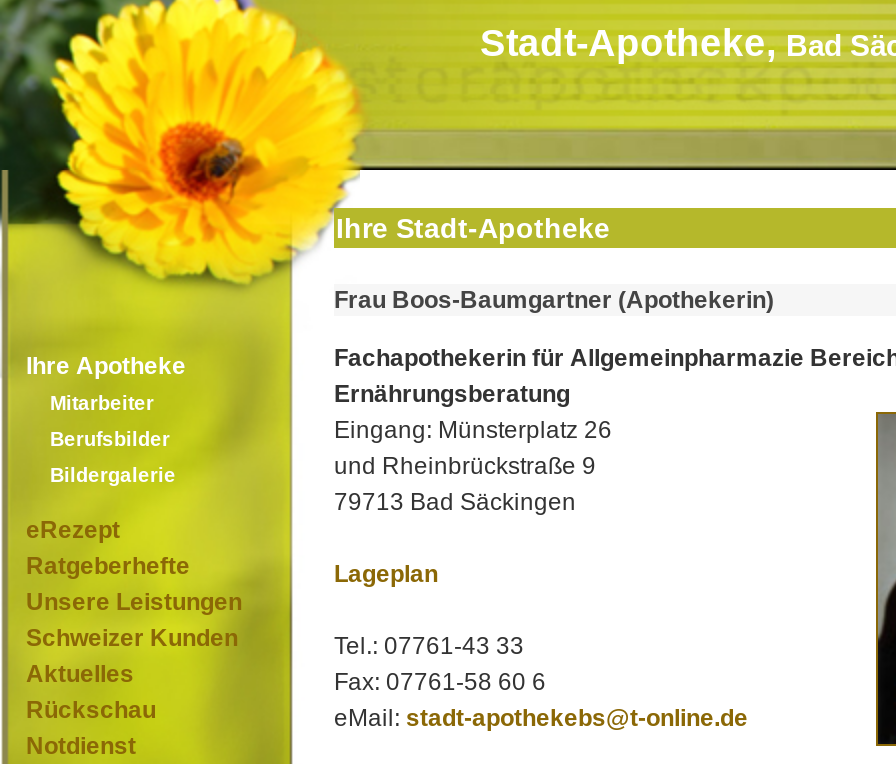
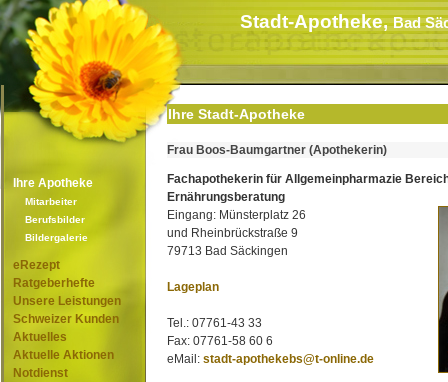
[26,696,156,724] Rückschau -> [13,348,114,362] Aktuelle Aktionen

